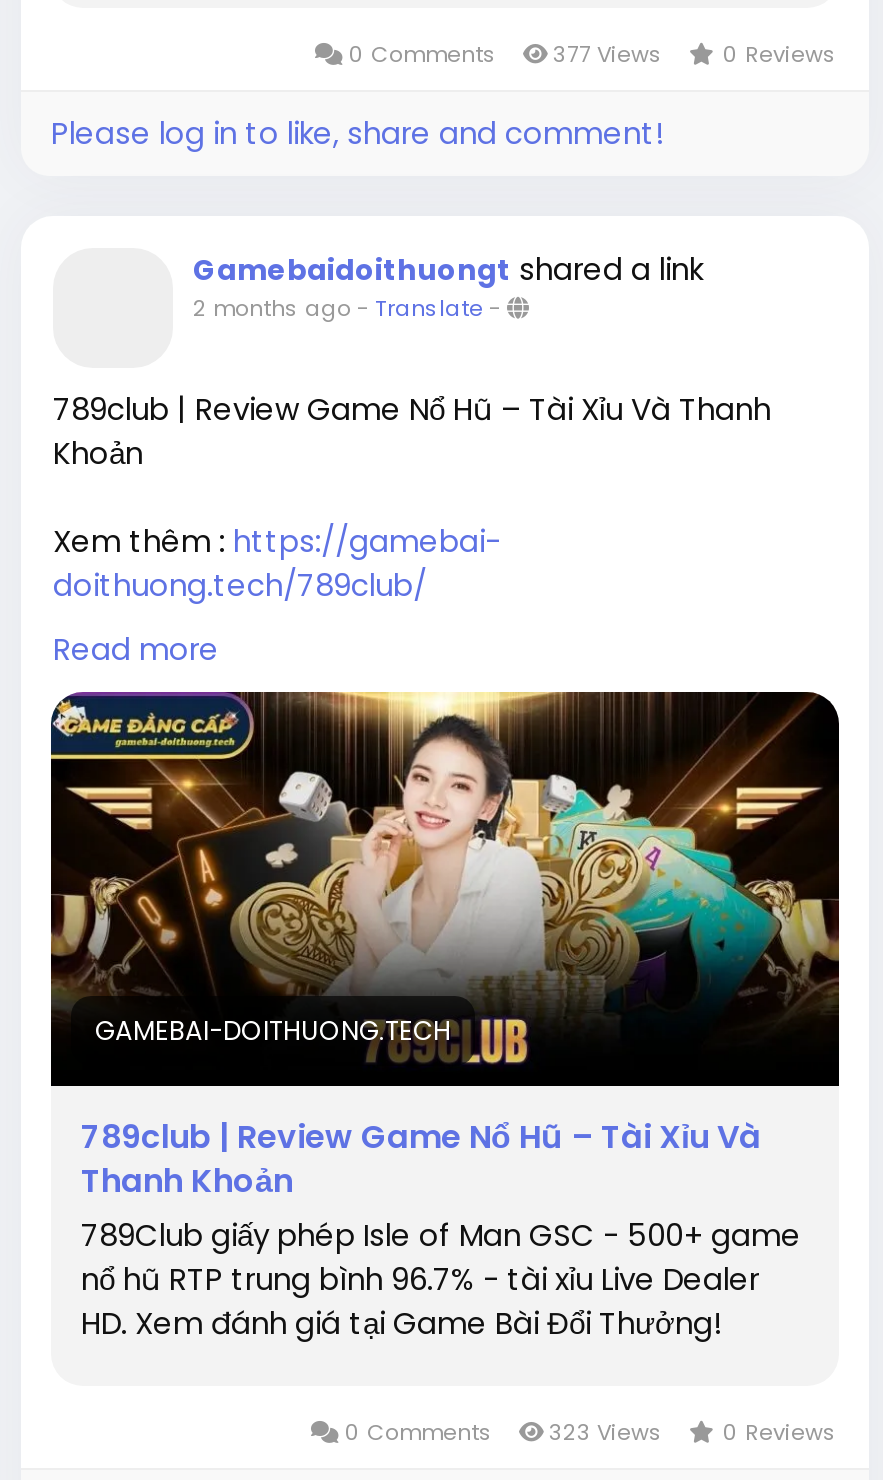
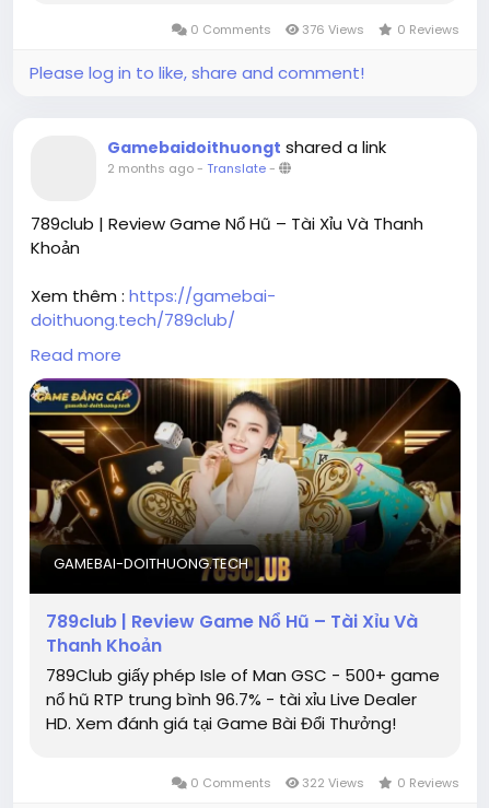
[343,38,837,70] 0 Comments 377 Views 0 Reviews -> [187,21,459,38] 0 Comments 376 Views 0 Reviews
[339,1416,837,1448] 0 Comments 323 Views 0 Reviews -> [187,774,459,792] 0 Comments 322 Views 0 Reviews

